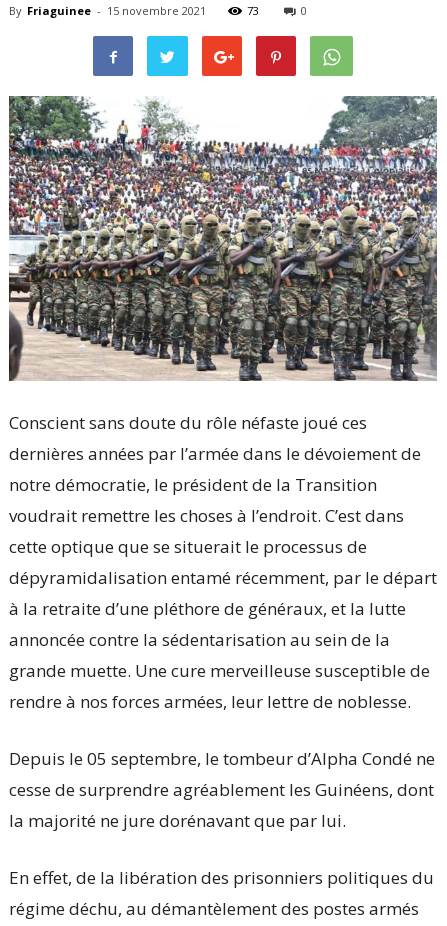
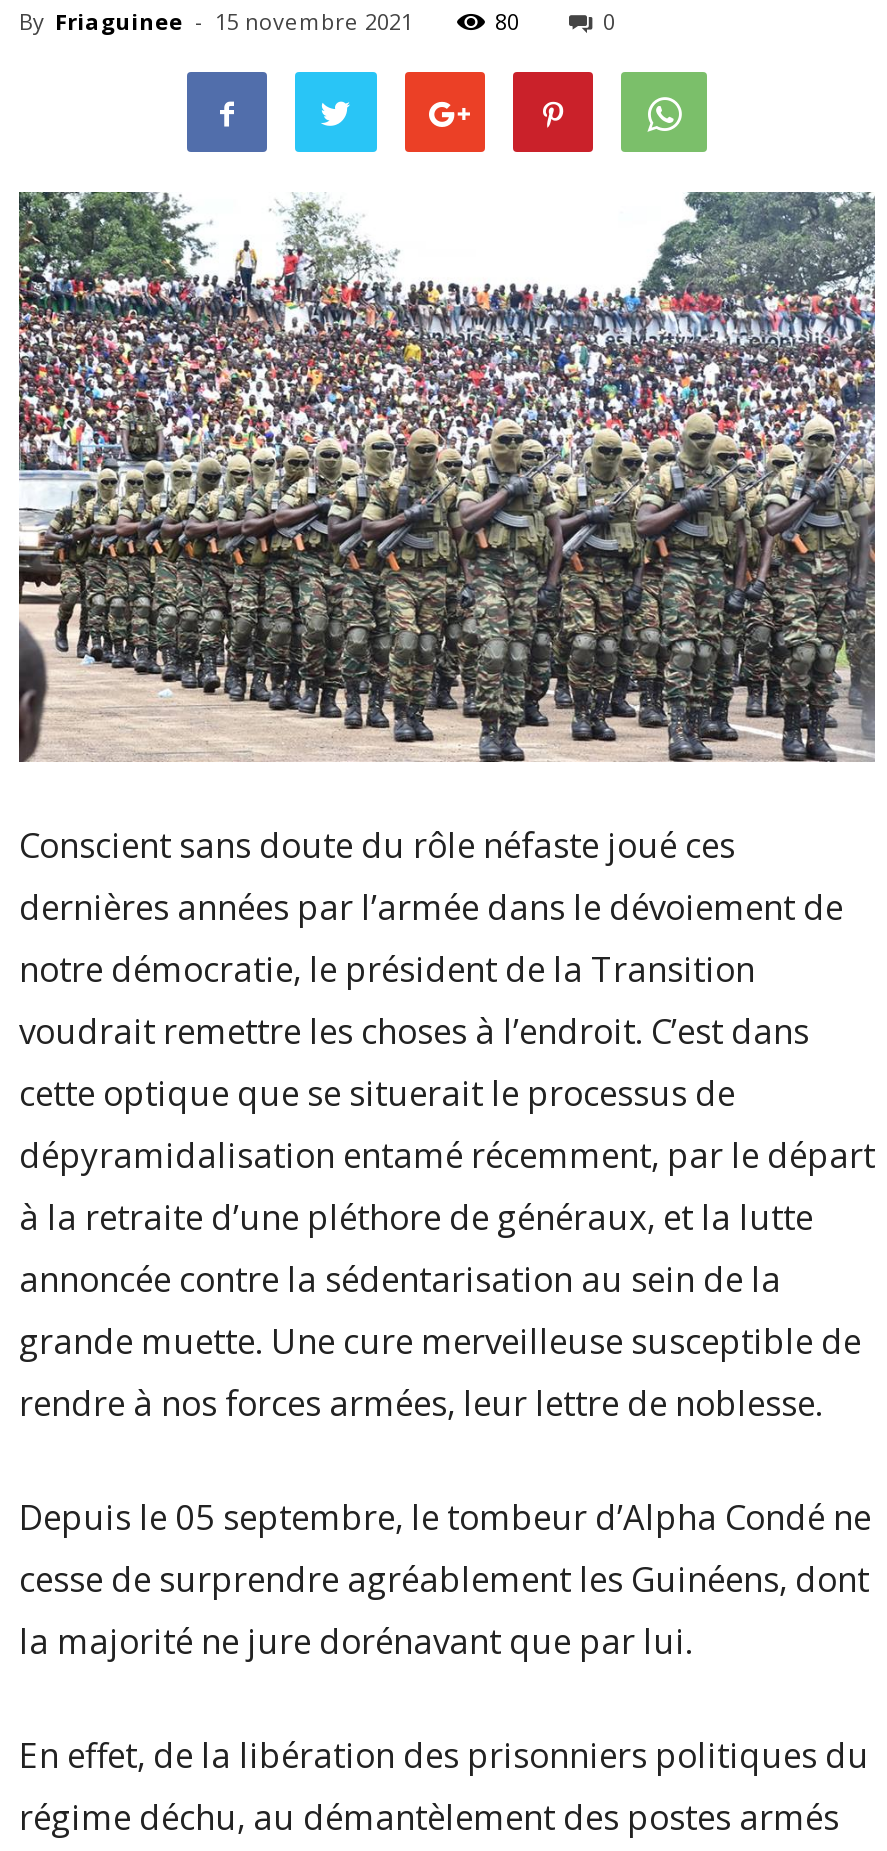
[247,3,259,18] 73 -> [495,6,519,36] 80

